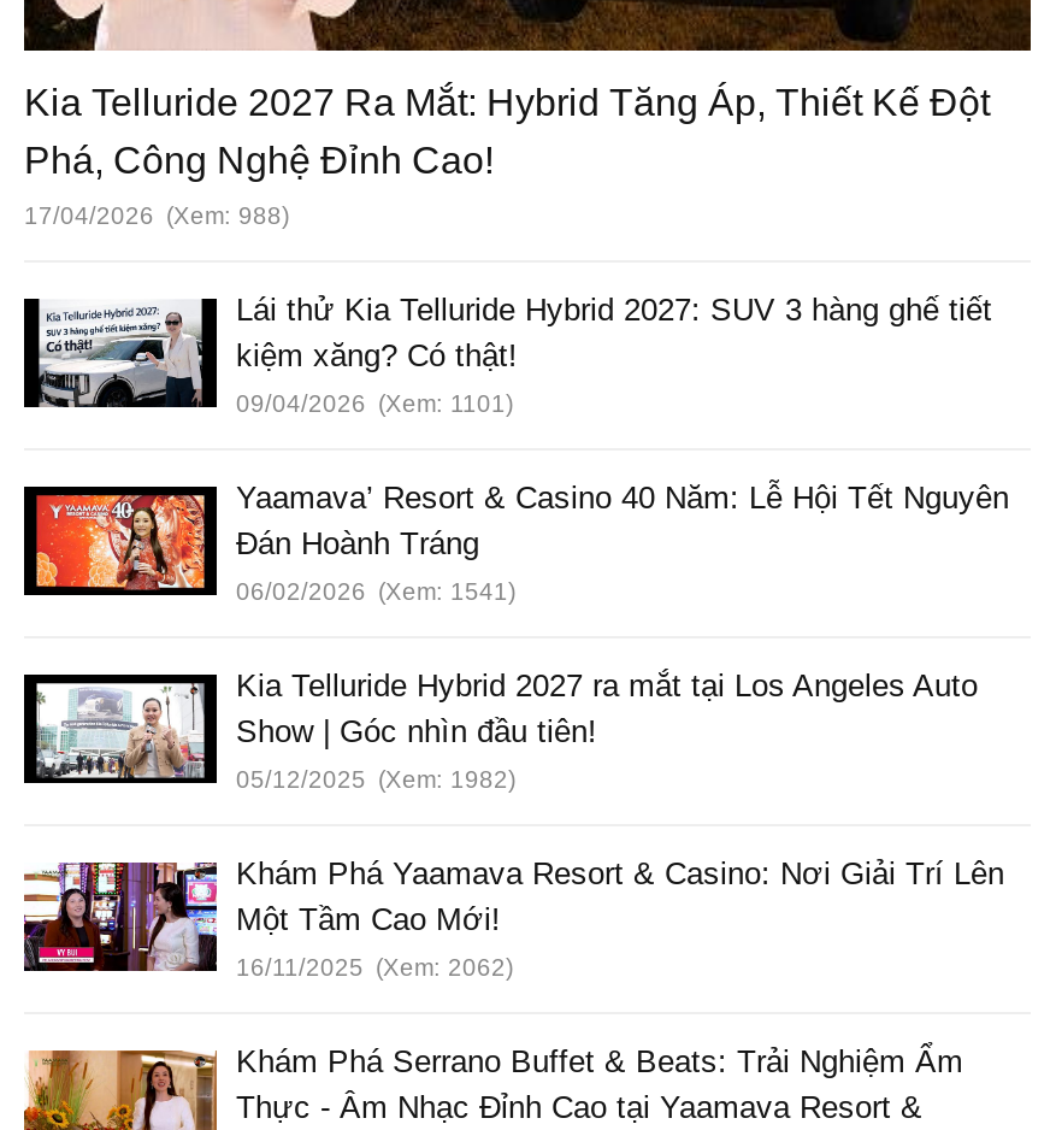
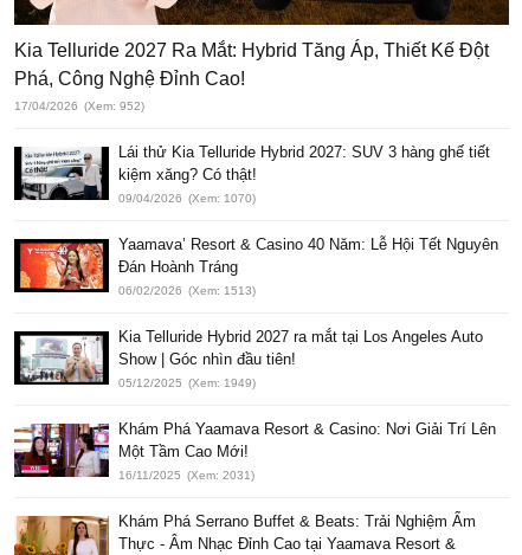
[24,202,289,228] 17/04/2026 (Xem: 988) -> [14,99,144,112] 17/04/2026 (Xem: 952)
[236,390,513,416] 09/04/2026 (Xem: 1101) -> [118,191,256,204] 09/04/2026 (Xem: 1070)
[236,578,515,604] 06/02/2026 (Xem: 1541) -> [118,284,256,297] 06/02/2026 (Xem: 1513)
[236,766,515,792] 05/12/2025 (Xem: 1982) -> [118,376,256,389] 05/12/2025 (Xem: 1949)
[236,954,513,980] 16/11/2025 (Xem: 2062) -> [118,468,254,481] 16/11/2025 (Xem: 2031)

